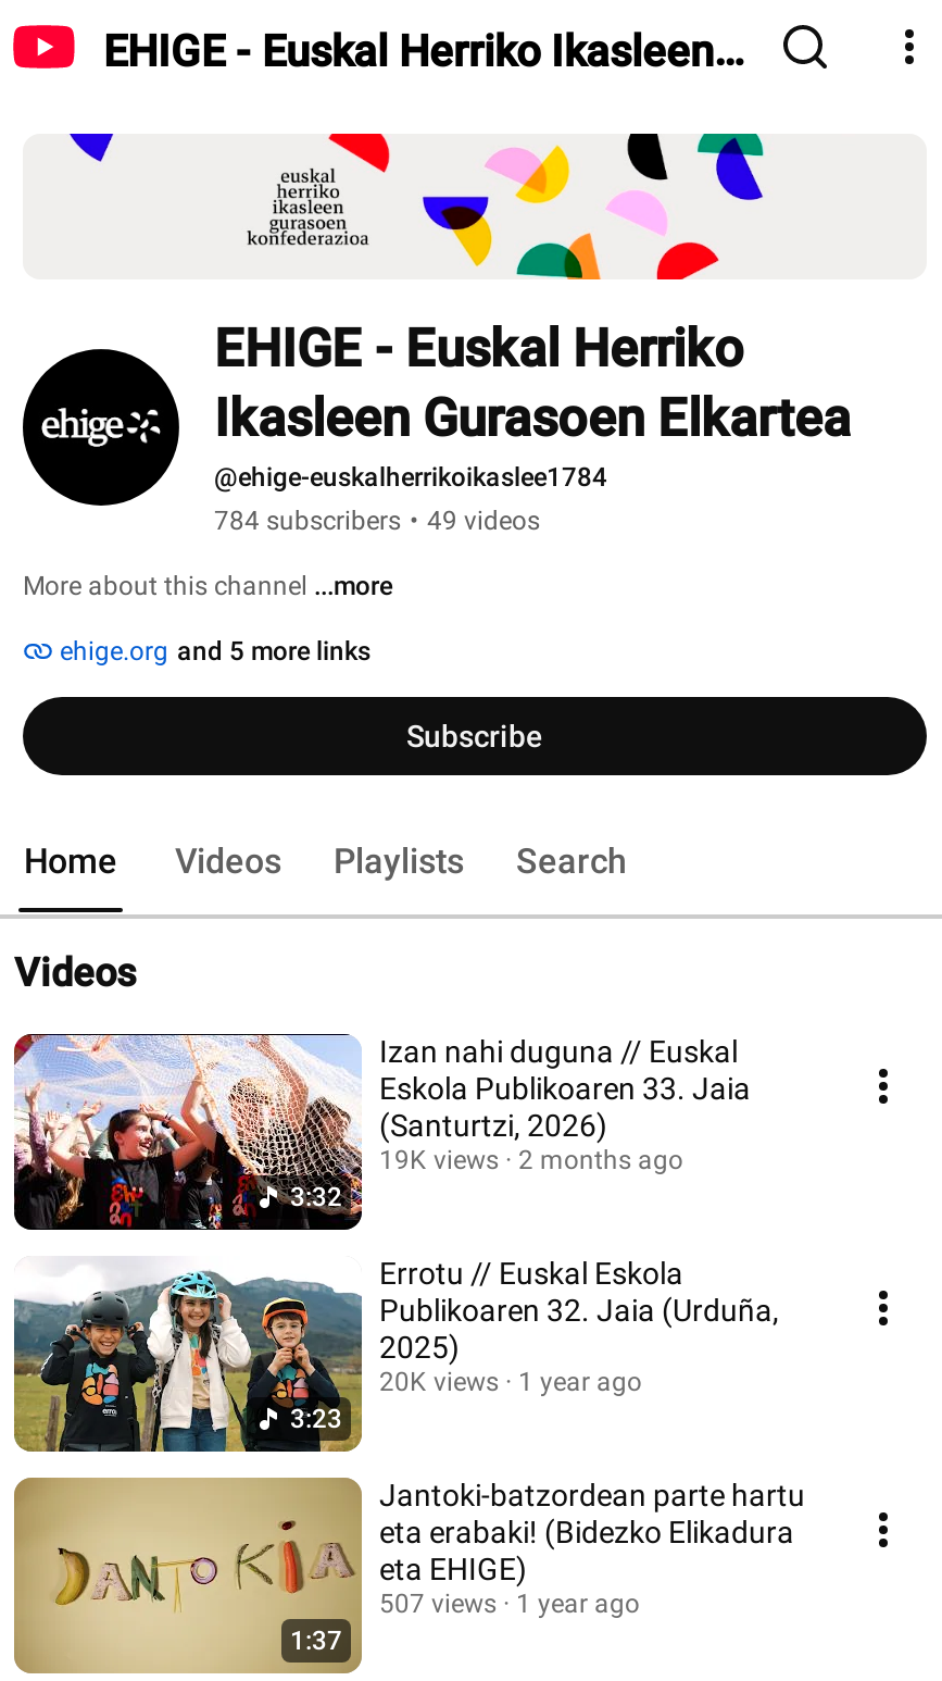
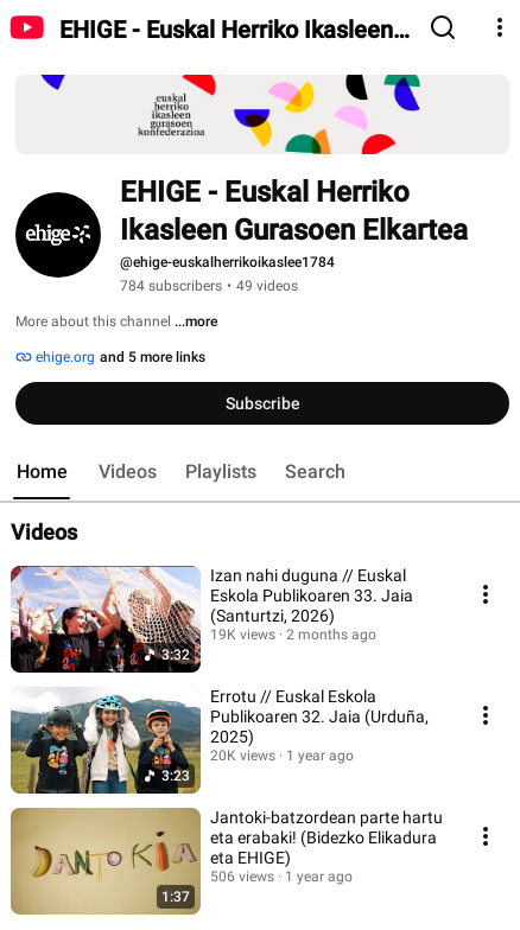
[379,1589,640,1619] 507 views 1 year ago -> [210,868,353,885] 506 views 1 year ago

